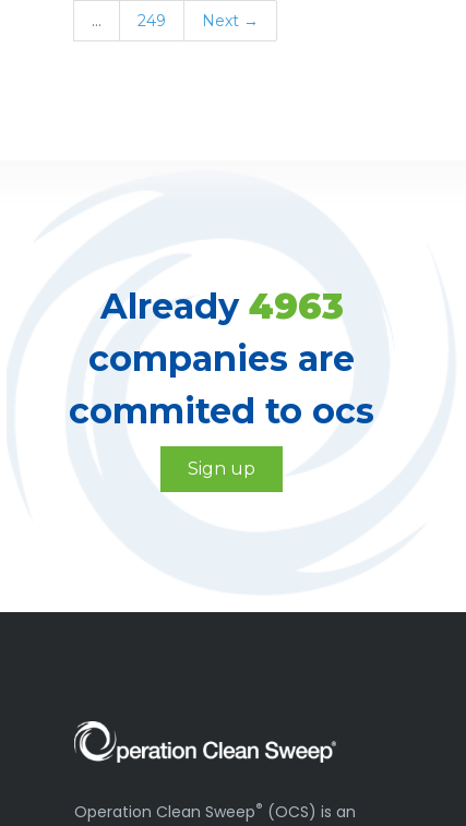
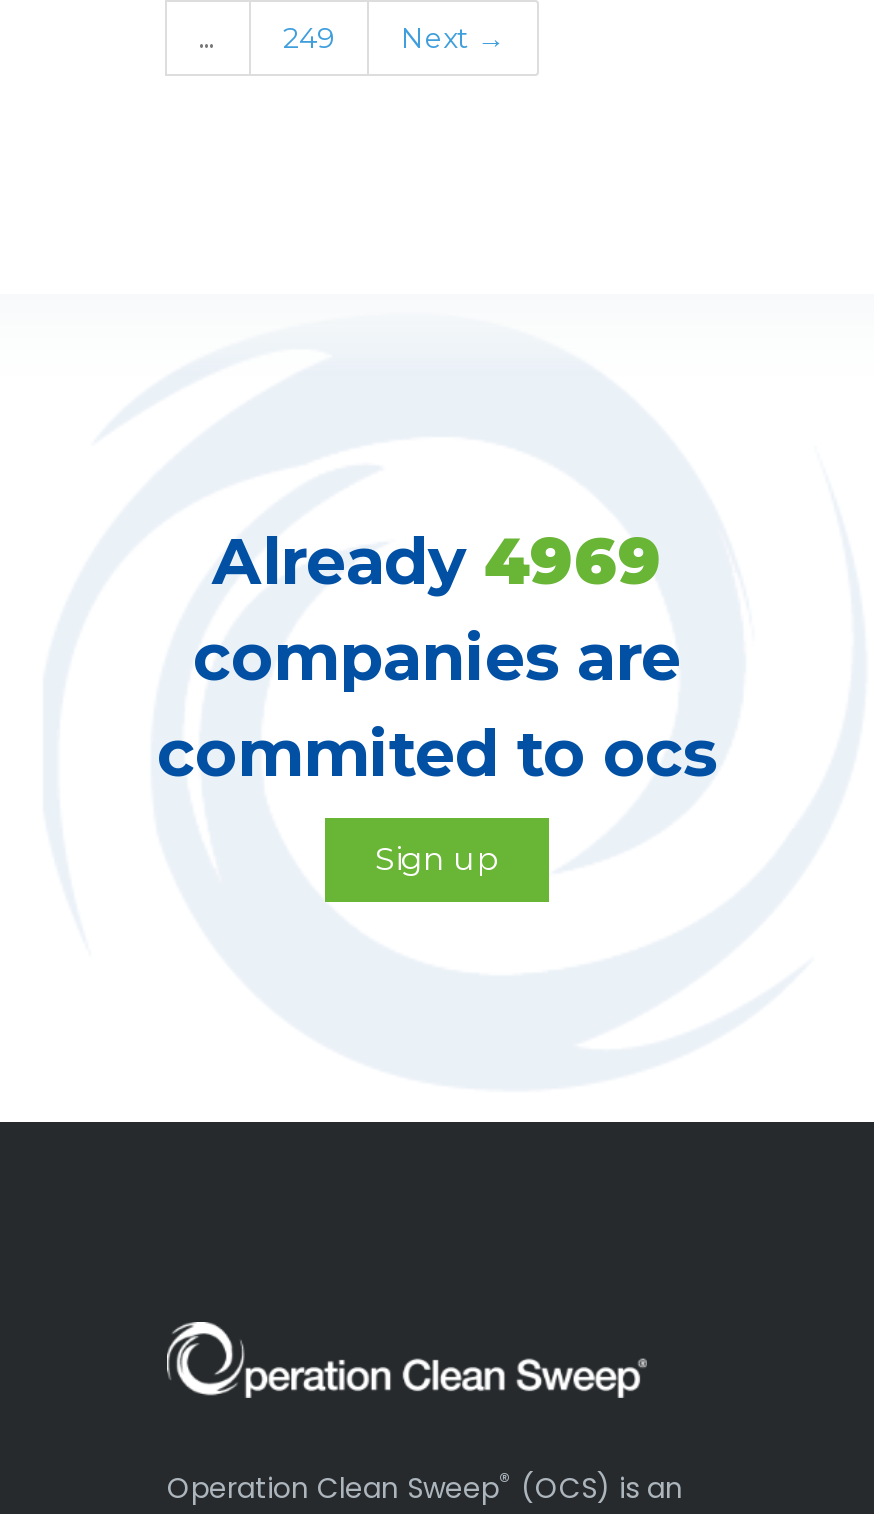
[100,285,343,327] Already 4963 -> [212,522,662,600] Already 4969

